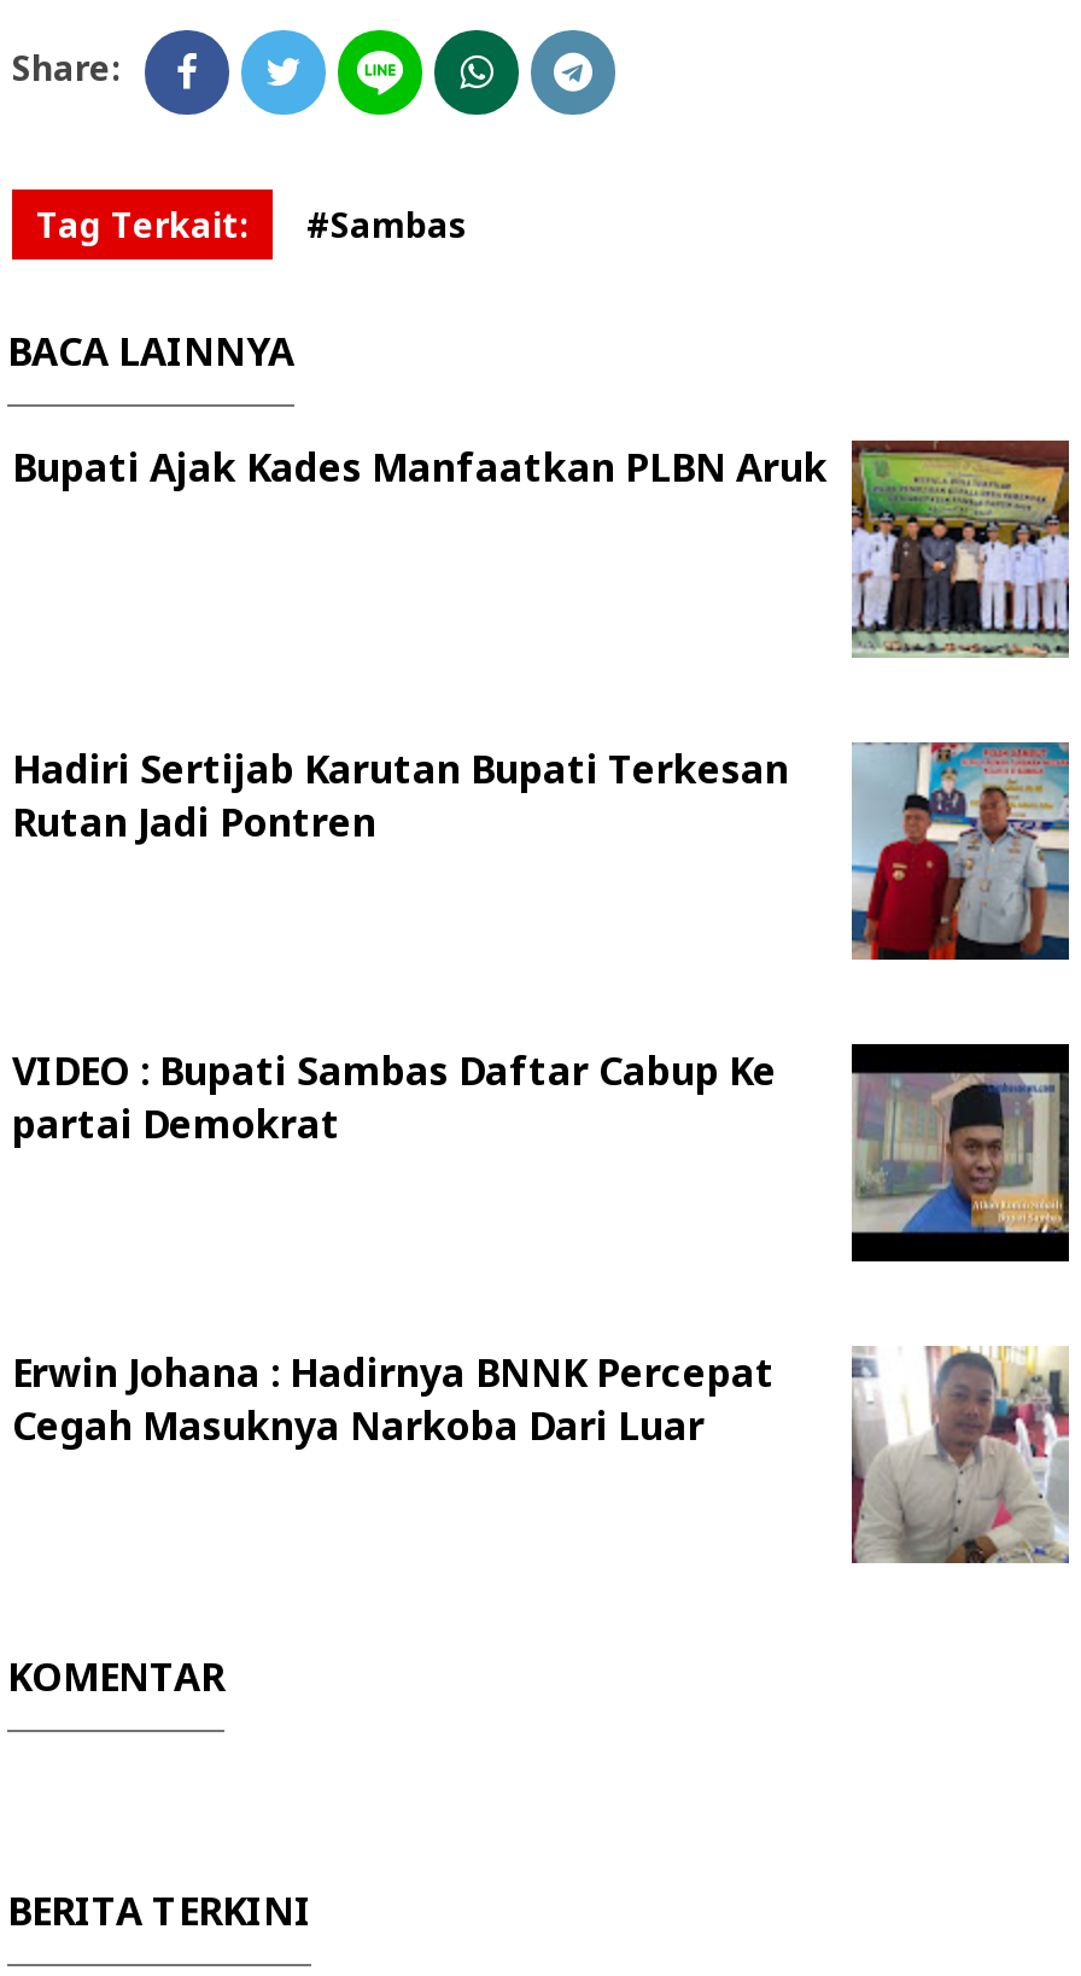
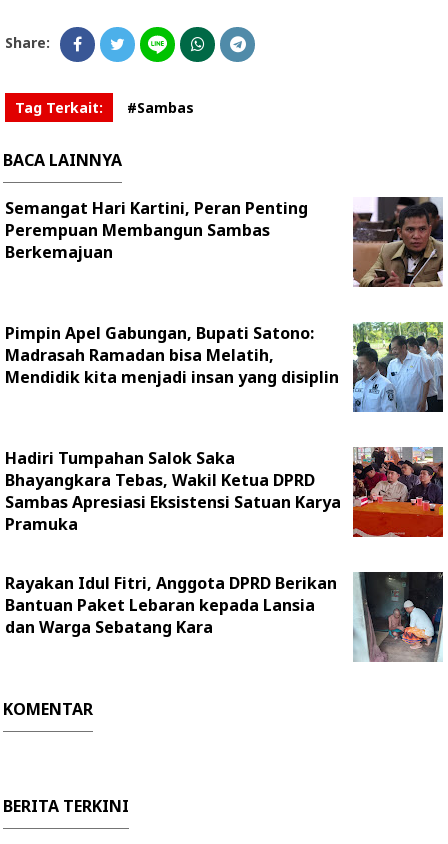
[12,441,828,494] Bupati Ajak Kades Manfaatkan PLBN Aruk -> [5,197,308,263] Semangat Hari Kartini, Peran Penting | Perempuan Membangun Sambas | Berkemajuan
[852,438,1071,658] [image] -> [352,197,444,288] [image]
[12,740,1069,962] [image] | Hadiri Sertijab Karutan Bupati Terkesan | Rutan Jadi Pontren -> [5,321,444,413] [image] | Pimpin Apel Gabungan, Bupati Satono: | Madrasah Ramadan bisa Melatih, | Mendidik kita menjadi insan yang disiplin
[12,1042,1071,1264] [image] | VIDEO : Bupati Sambas Daftar Cabup Ke | partai Demokrat -> [5,446,444,538] [image] | Hadiri Tumpahan Salok Saka | Bhayangkara Tebas, Wakil Ketua DPRD | Sambas Apresiasi Eksistensi Satuan Karya | Pramuka
[12,1346,1071,1563] [image] | Erwin Johana : Hadirnya BNNK Percepat | Cegah Masuknya Narkoba Dari Luar -> [5,571,444,662] [image] | Rayakan Idul Fitri, Anggota DPRD Berikan | Bantuan Paket Lebaran kepada Lansia | dan Warga Sebatang Kara

